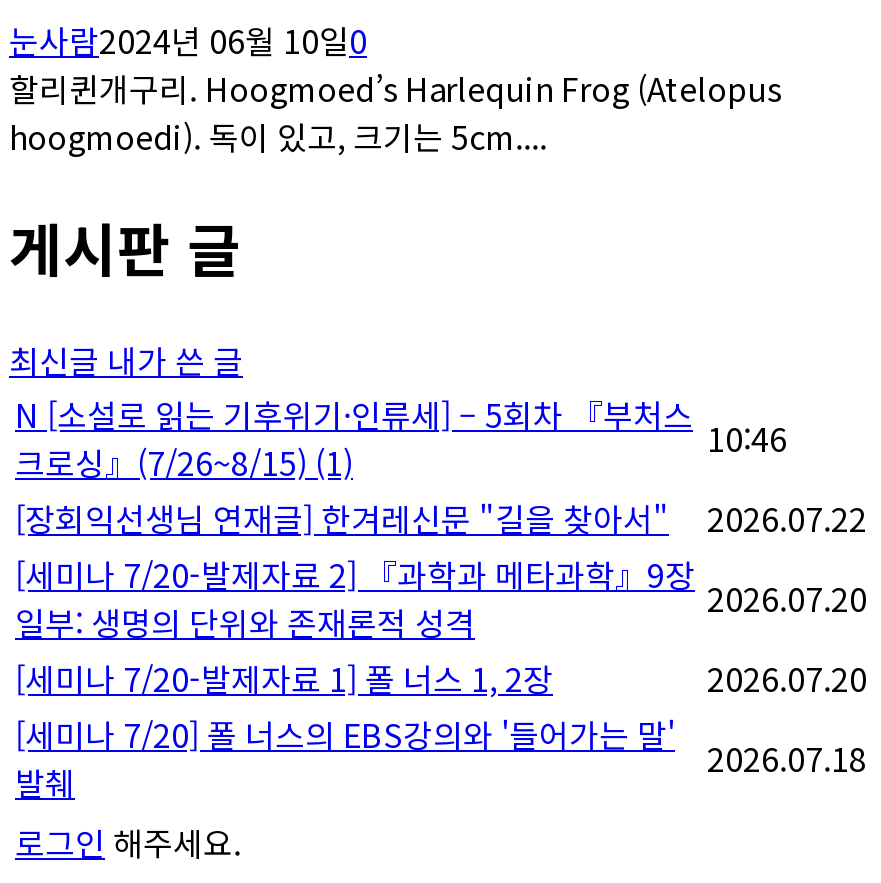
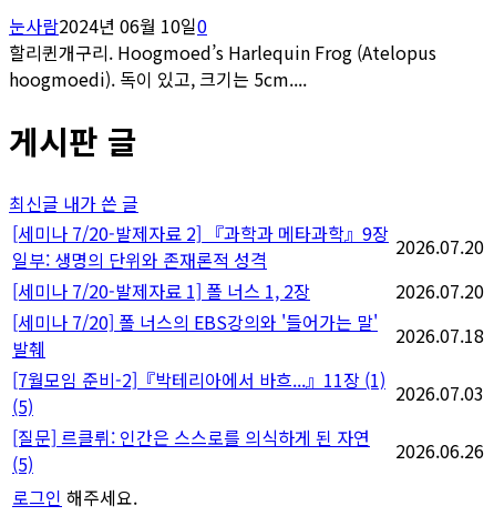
[15,391,867,543] N [소설로 읽는 기후위기·인류세] – 5회차 『부처스 | 크로싱』(7/26~8/15) (1) | 10:46 | [장회익선생님 연재글] 한겨레신문 "길을 찾아서" | 2026.07.22 -> none
moved [15,551,867,783] -> [12,220,484,349]: [세미나 7/20-발제자료 2] 『과학과 메타과학』9장 | 일부: 생명의 단위와 존재론적 성격 | 2026.07.20 | [세미나 7/20-발제자료 1] 폴 너스 1, 2장 | 2026.07.20 | 2026.07.18
none -> [12,367,484,478] [7월모임 준비-2]『박테리아에서 바흐...』11장 (1) | (5) | 2026.07.03 | [질문] 르클뤼: 인간은 스스로를 의식하게 된 자연 | (5) | 2026.06.26

